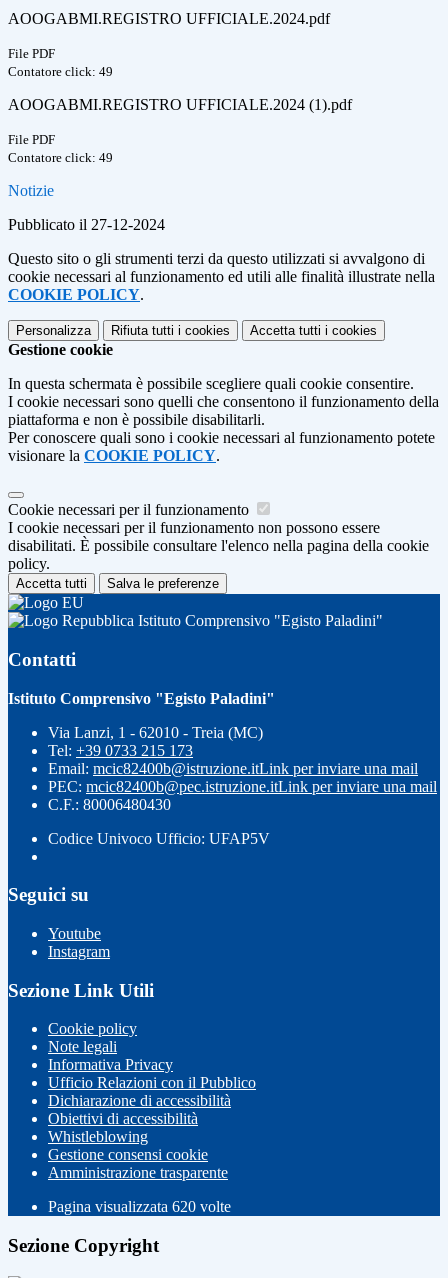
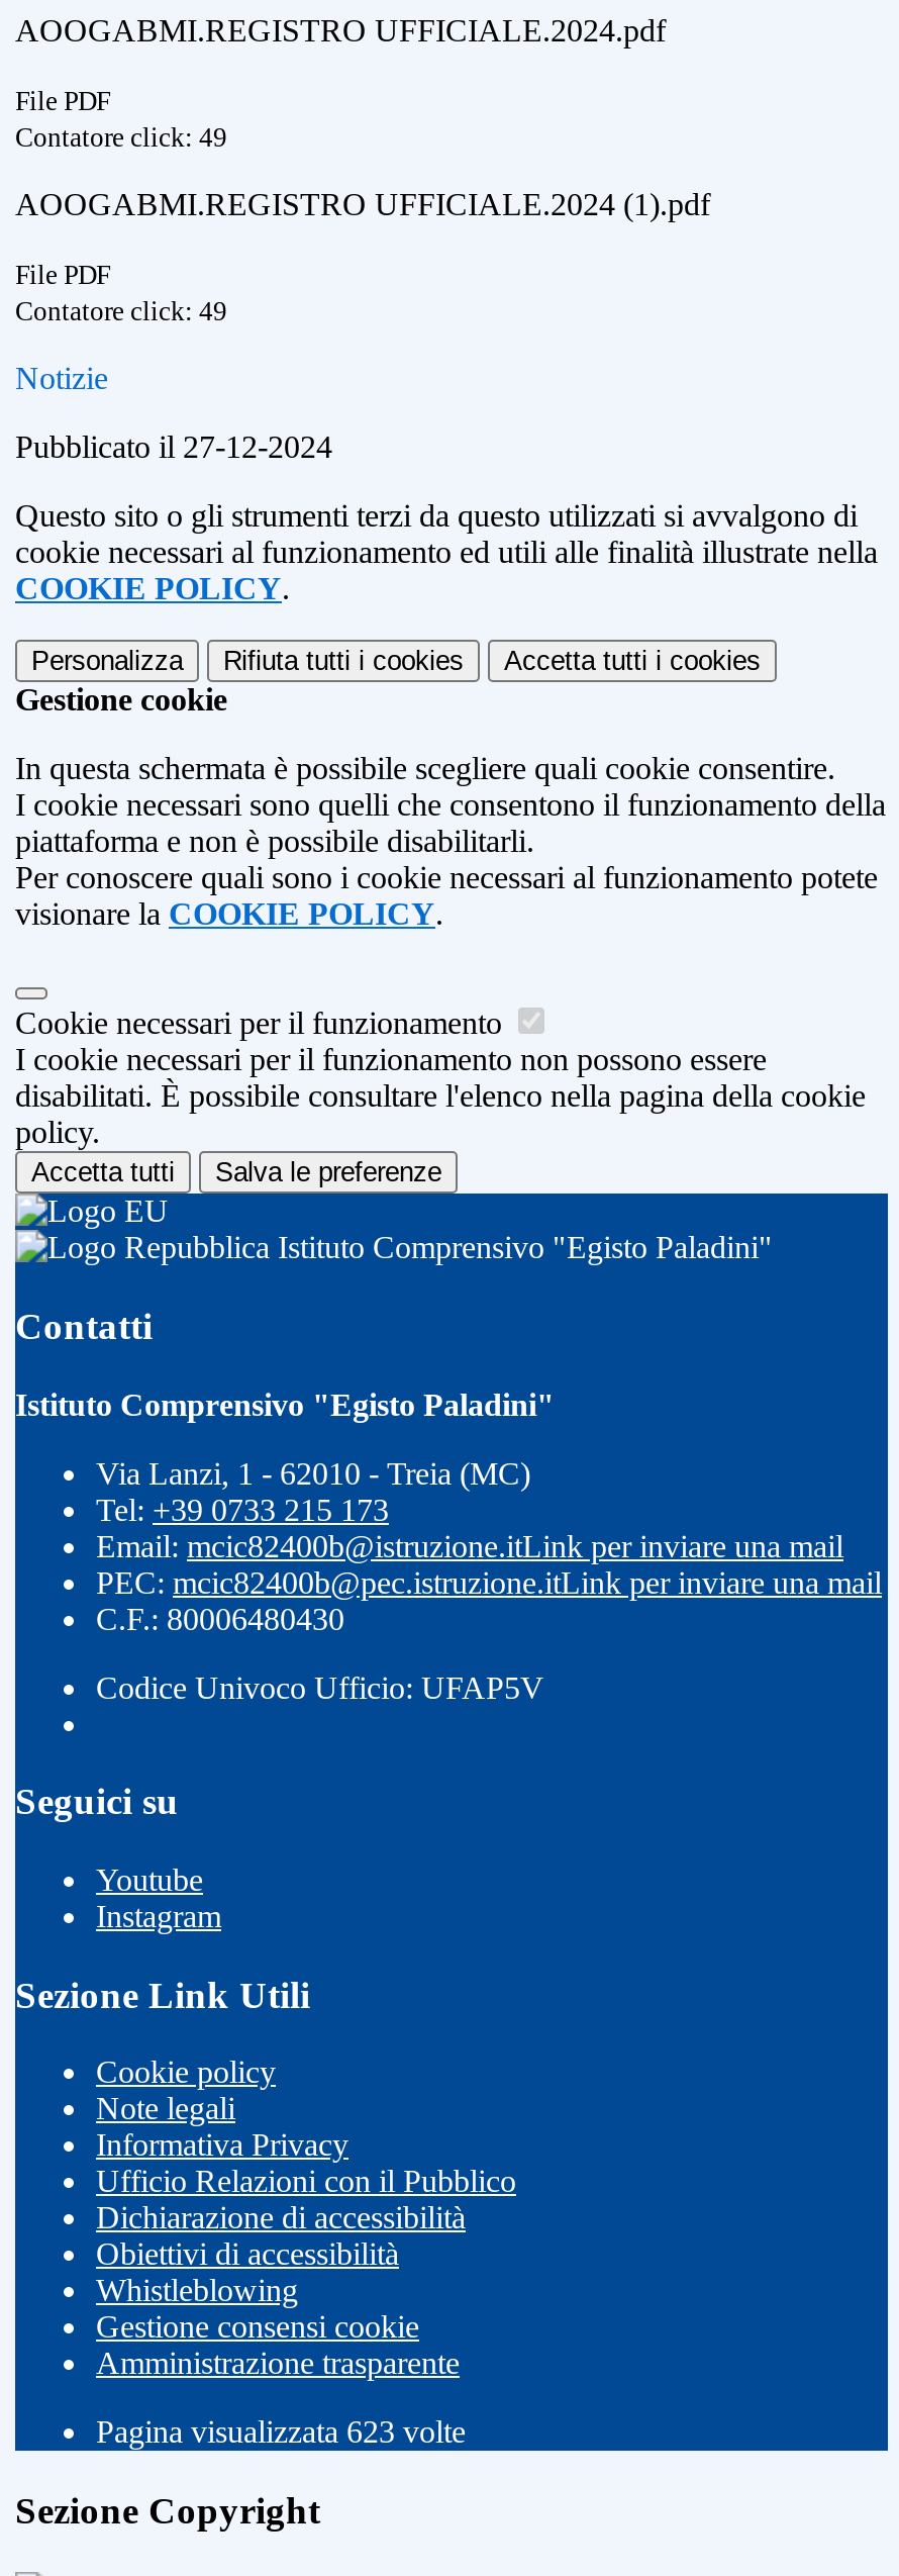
[48,1198,231,1215] Pagina visualizzata 620 volte -> [96,2415,466,2449] Pagina visualizzata 623 volte

